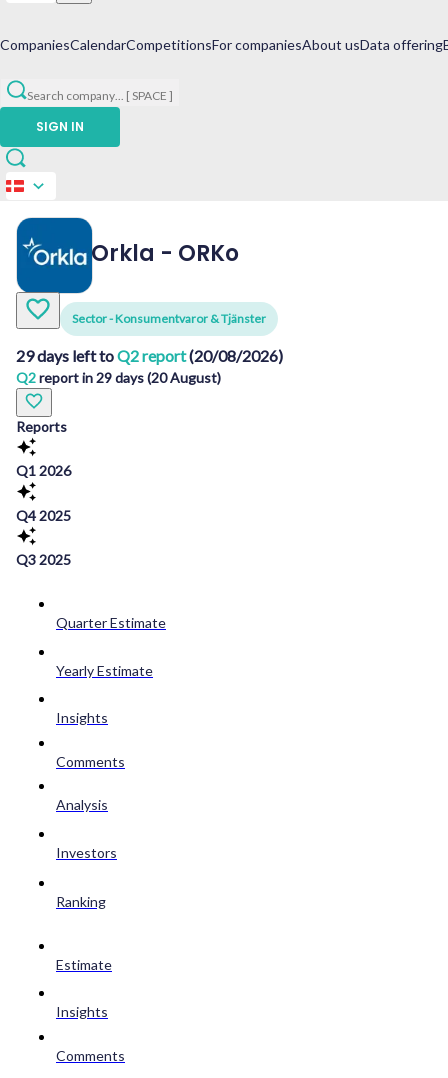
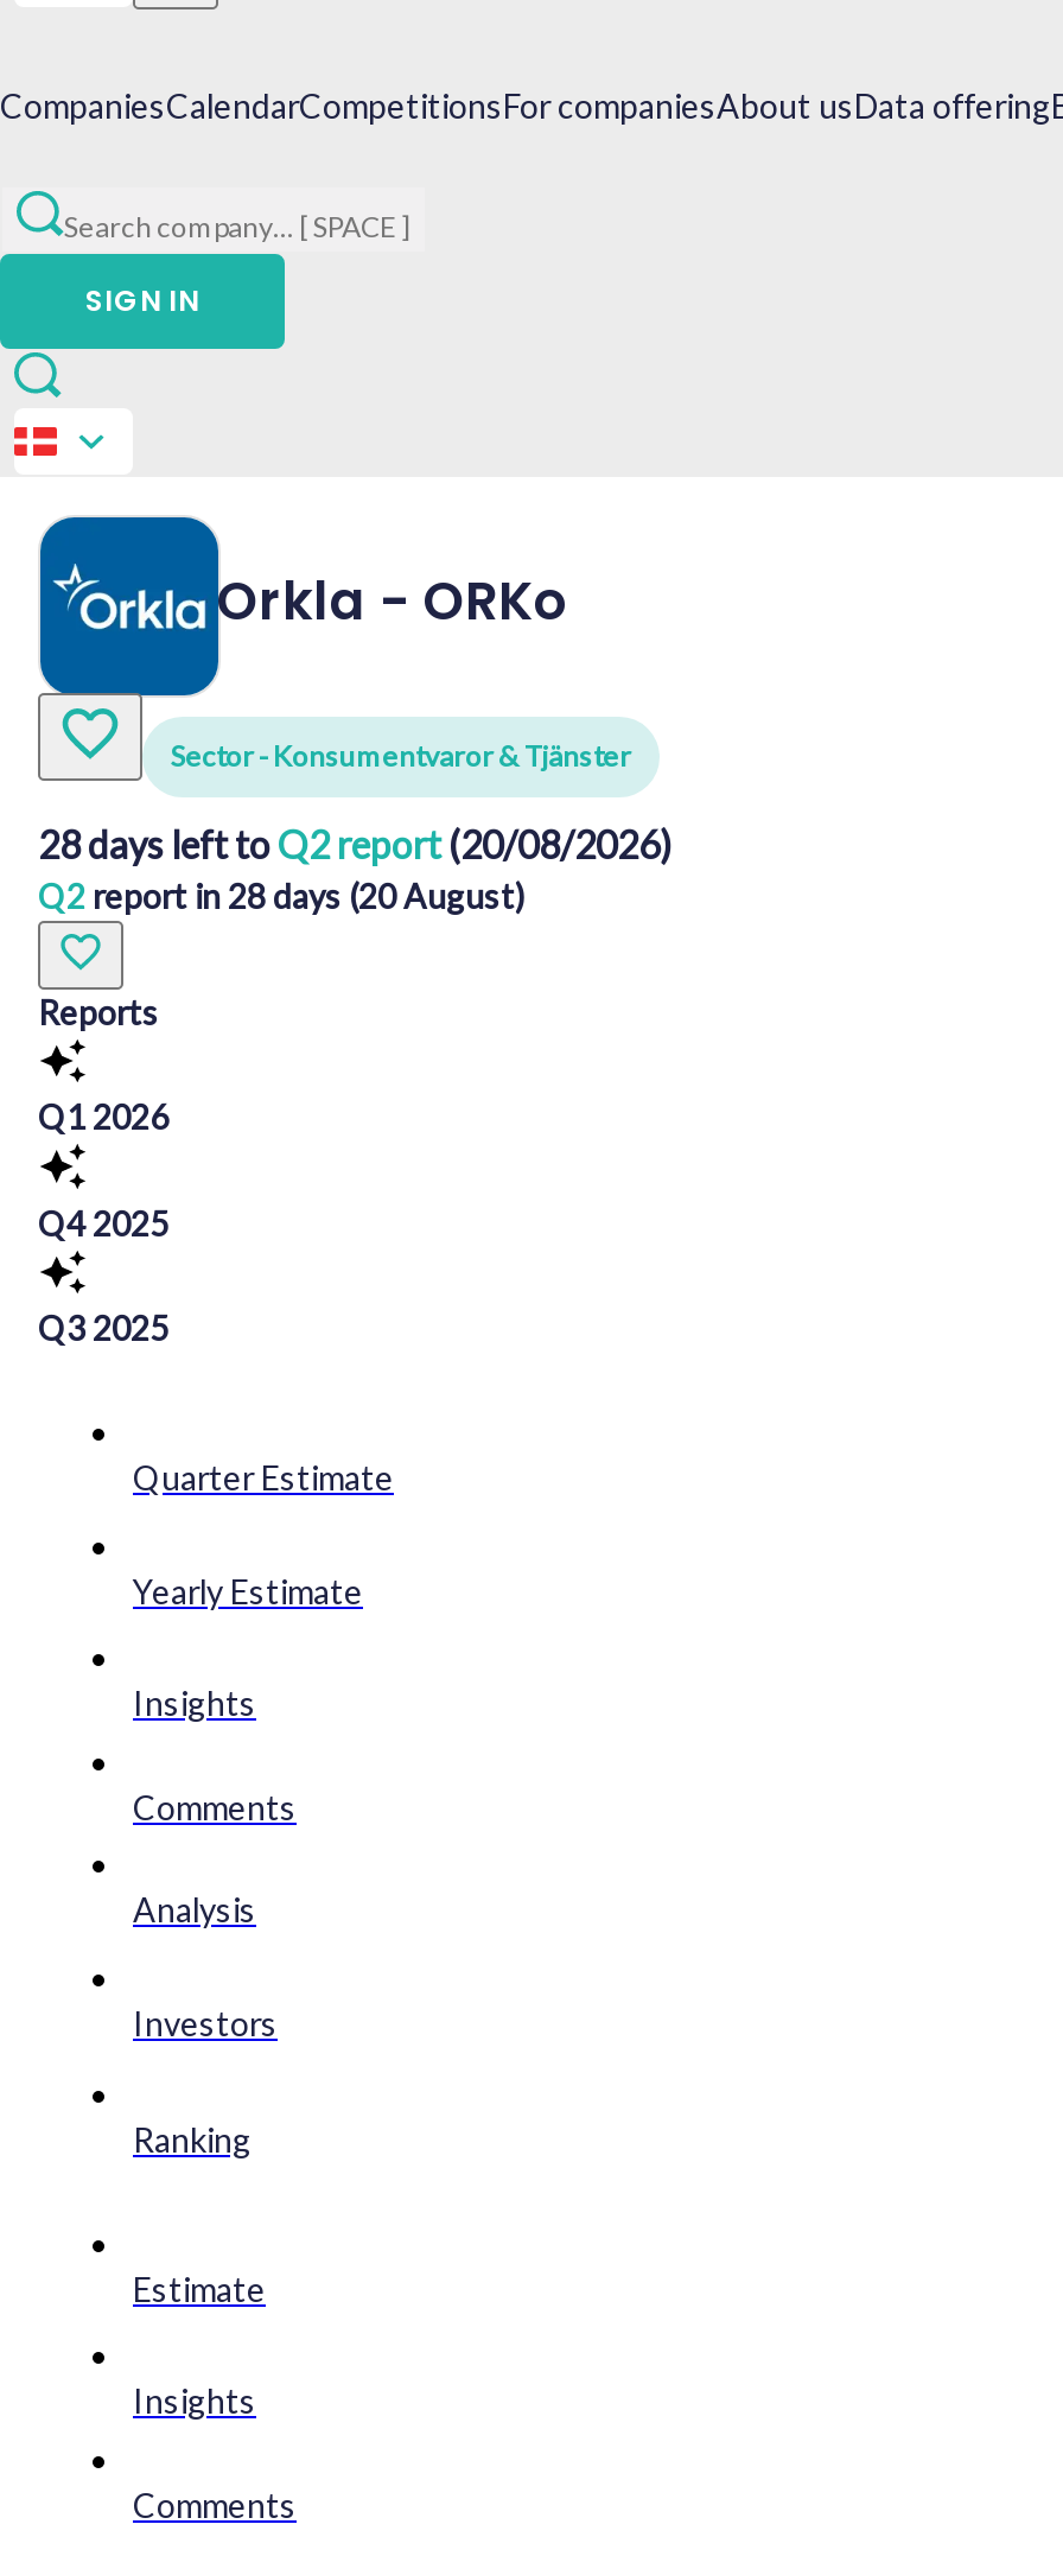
[16,346,283,365] 29 days left to Q2 report (20/08/2026) -> [38,820,671,866] 28 days left to Q2 report (20/08/2026)
[16,369,221,386] Q2 report in 29 days (20 August) -> [38,875,524,915] Q2 report in 28 days (20 August)

